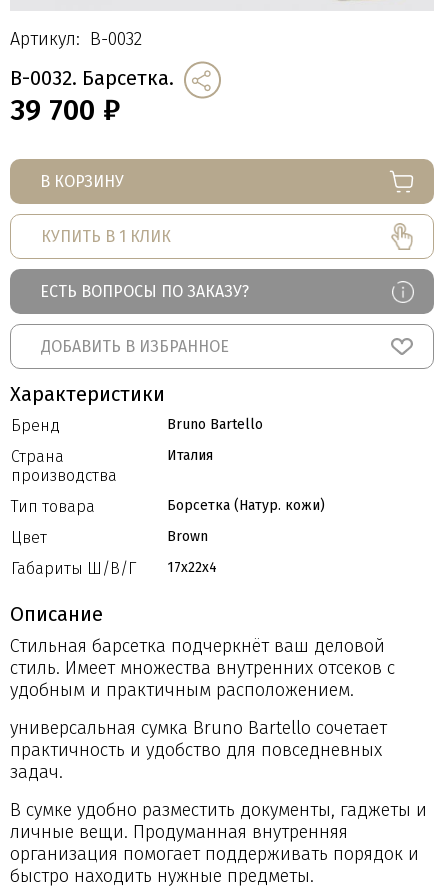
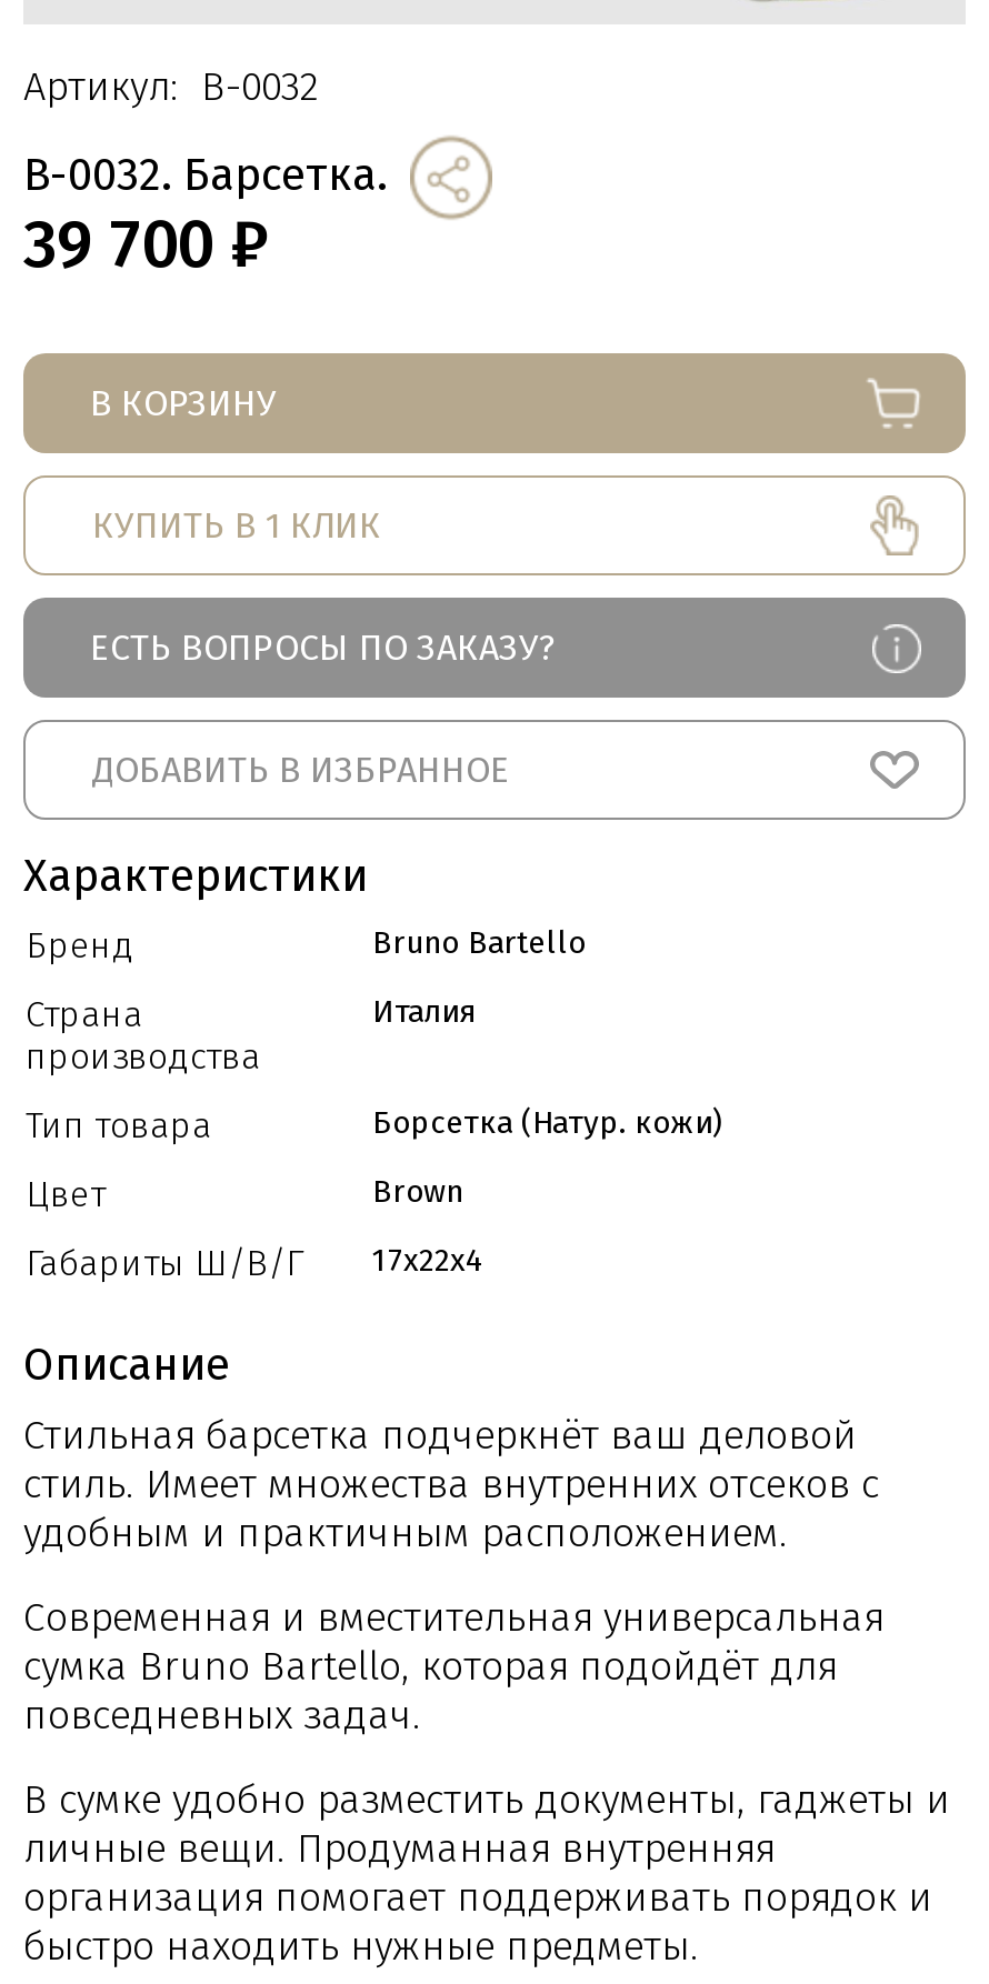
[10,717,387,783] универсальная сумка Bruno Bartello сочетает | практичность и удобство для повседневных | задач. -> [23,1593,883,1740] Современная и вместительная универсальная | сумка Bruno Bartello, которая подойдёт для | повседневных задач.

